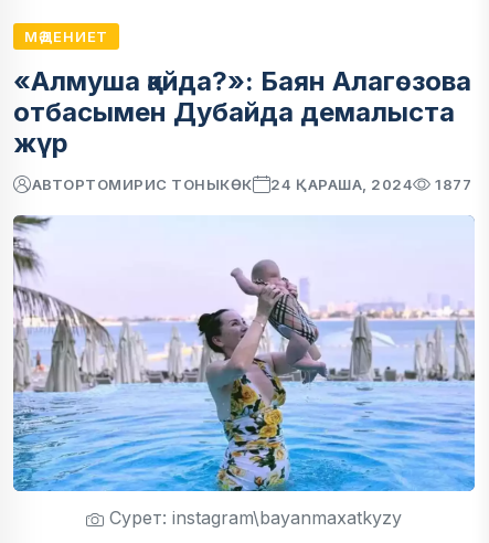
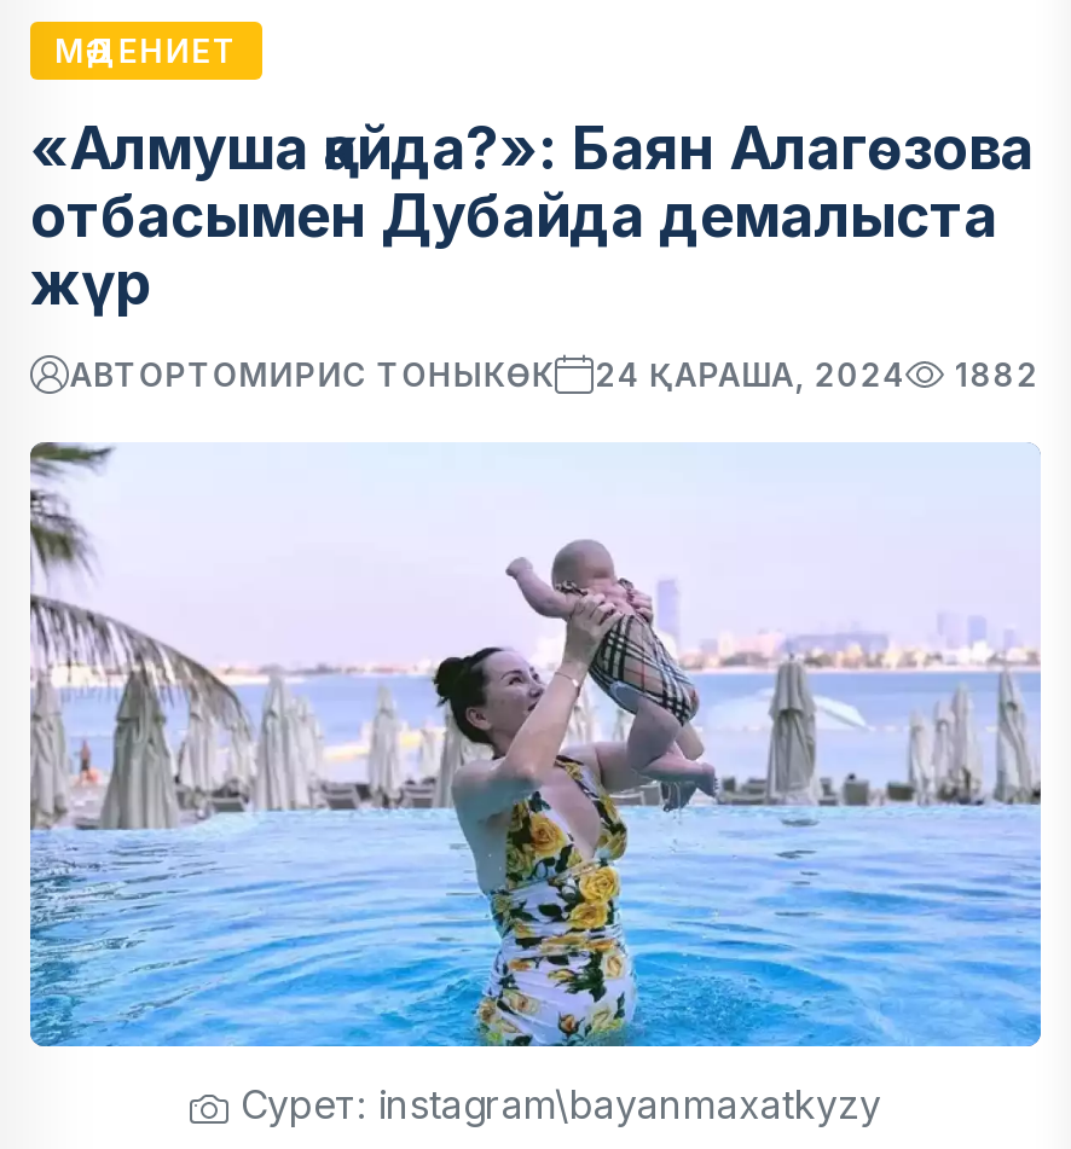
[31,175,472,193] АВТОРТОМИРИС ТОНЫКӨК 24 ҚАРАША, 2024 1877 -> [70,355,1039,394] АВТОРТОМИРИС ТОНЫКӨК 24 ҚАРАША, 2024 1882

